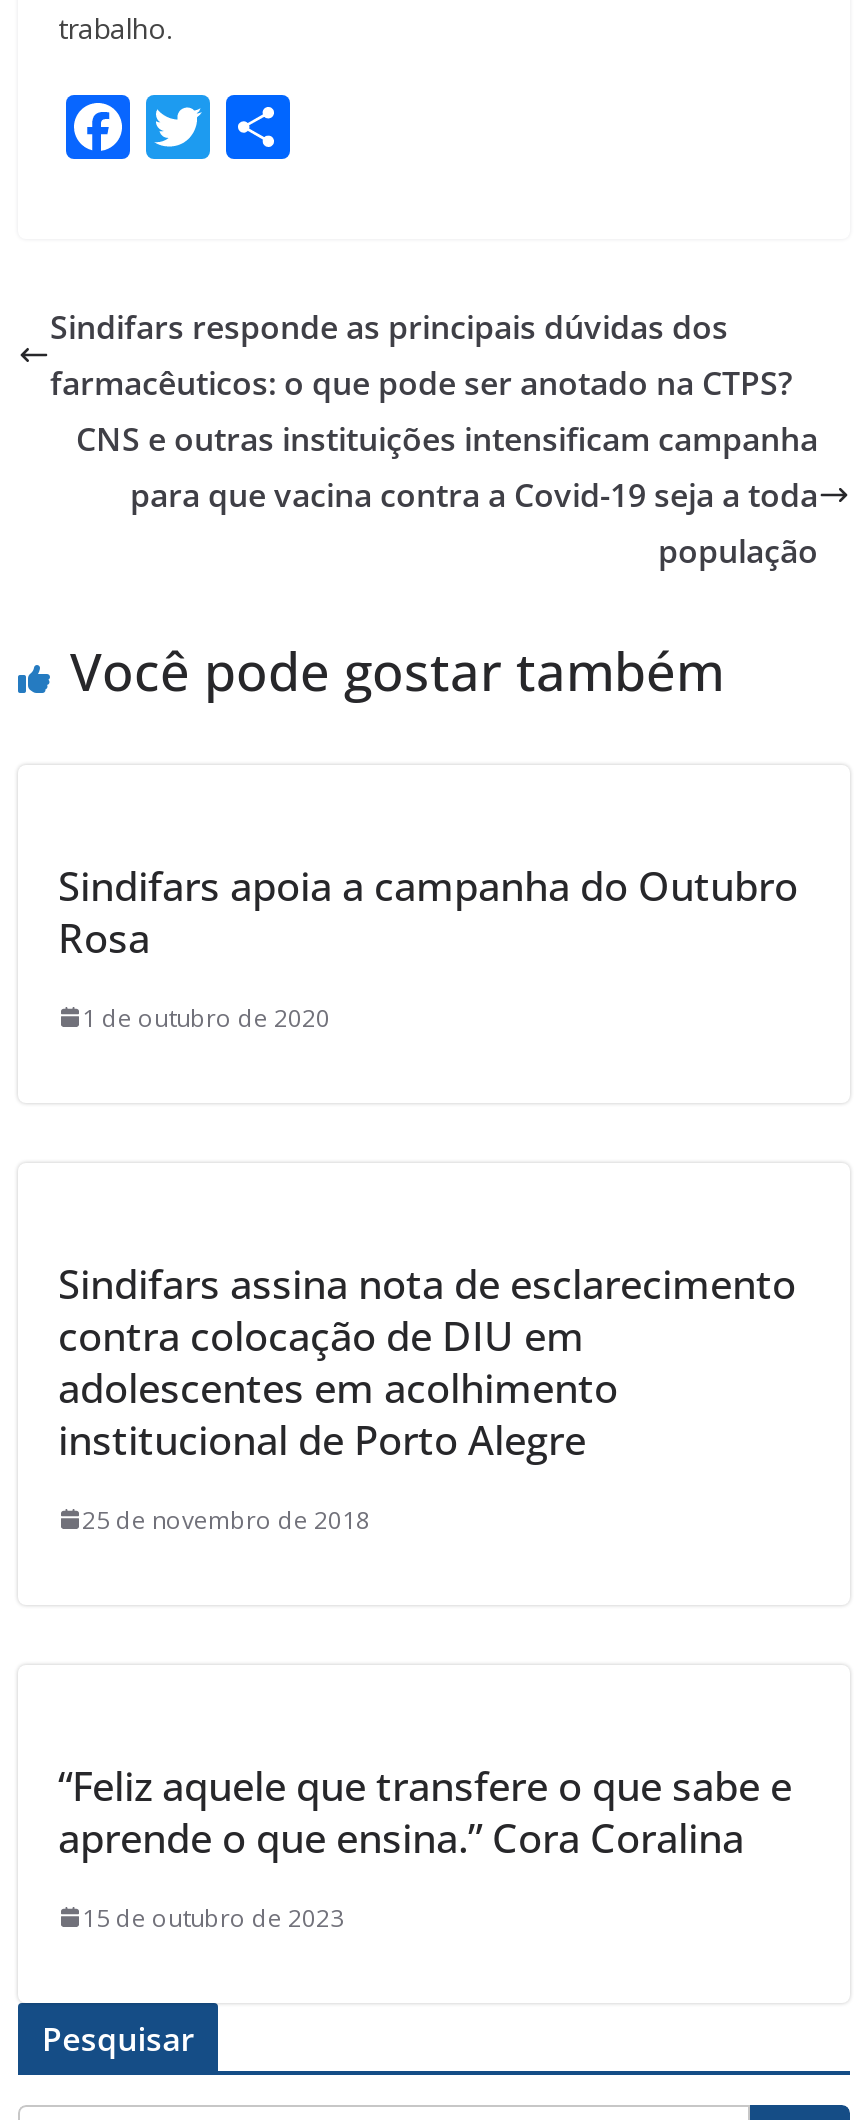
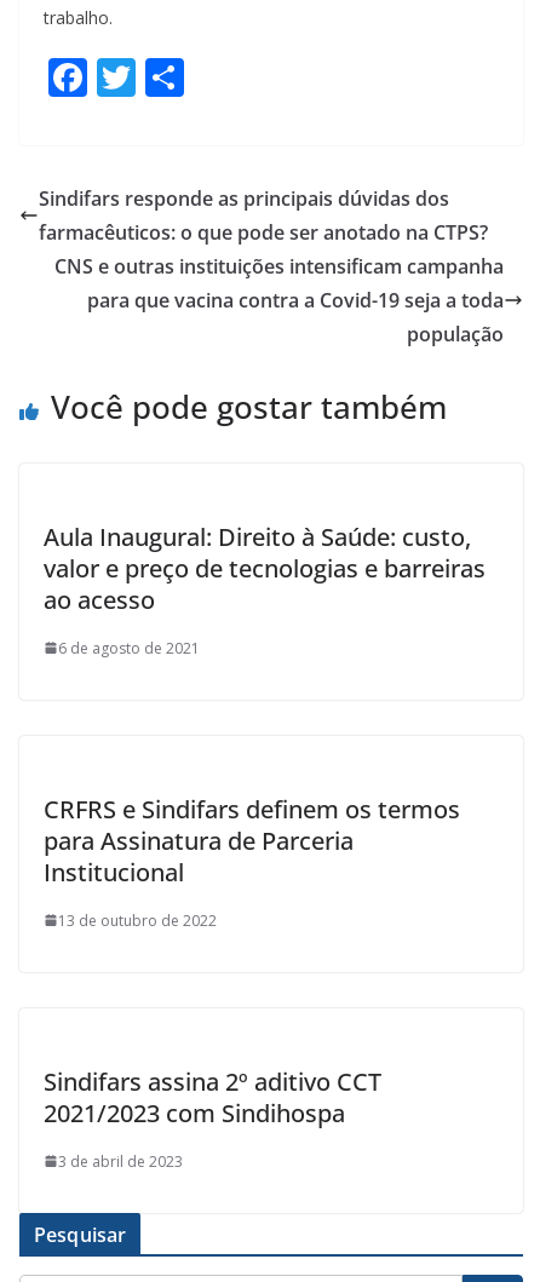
[58,859,798,965] Sindifars apoia a campanha do Outubro | Rosa -> [44,520,486,616] Aula Inaugural: Direito à Saúde: custo, | valor e preço de tecnologias e barreiras | ao acesso
[82,1001,330,1035] 1 de outubro de 2020 -> [58,638,200,658] 6 de agosto de 2021
[58,1257,796,1467] Sindifars assina nota de esclarecimento | contra colocação de DIU em | adolescentes em acolhimento | institucional de Porto Alegre -> [44,793,460,888] CRFRS e Sindifars definem os termos | para Assinatura de Parceria | Institucional
[82,1503,370,1537] 25 de novembro de 2018 -> [58,910,217,931] 13 de outubro de 2022
[58,1759,792,1865] “Feliz aquele que transfere o que sabe e | aprende o que ensina.” Cora Coralina -> [44,1065,381,1129] Sindifars assina 2º aditivo CCT | 2021/2023 com Sindihospa
[82,1901,344,1935] 15 de outubro de 2023 -> [58,1151,183,1172] 3 de abril de 2023

